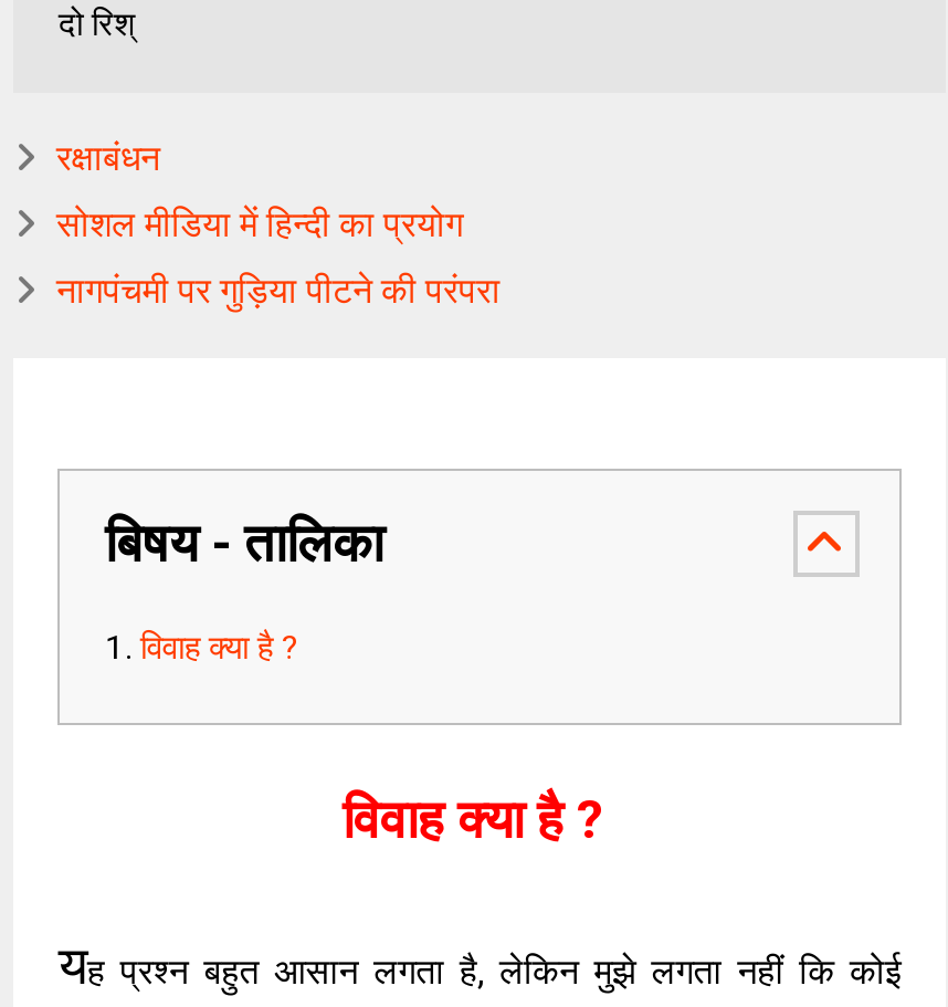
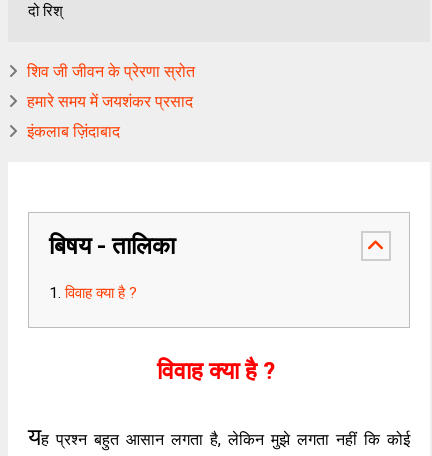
[56,137,160,179] रक्षाबंधन -> [27,62,195,81] शिव जी जीवन के प्रेरणा स्रोत
[56,203,463,245] सोशल मीडिया में हिन्दी का प्रयोग -> [27,92,193,111] हमारे समय में जयशंकर प्रसाद
[56,270,500,312] नागपंचमी पर गुड़िया पीटने की परंपरा -> [27,122,120,141] इंकलाब ज़िंदाबाद

